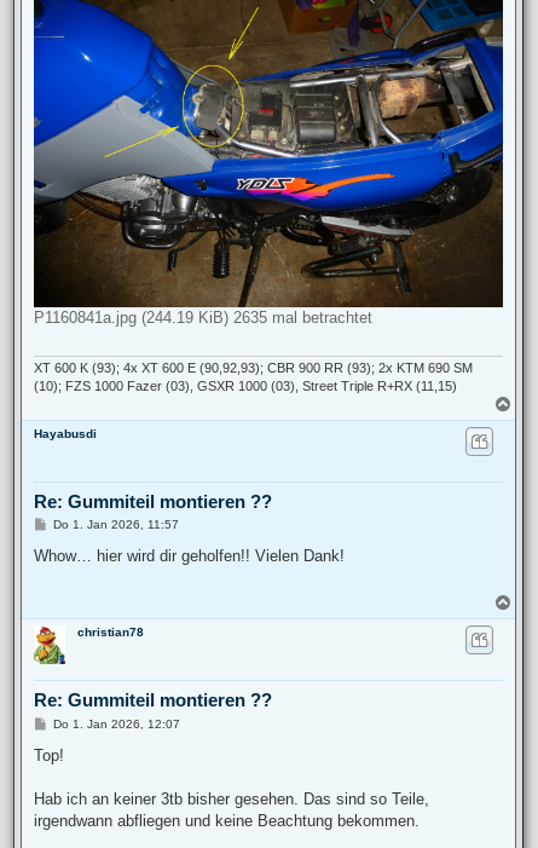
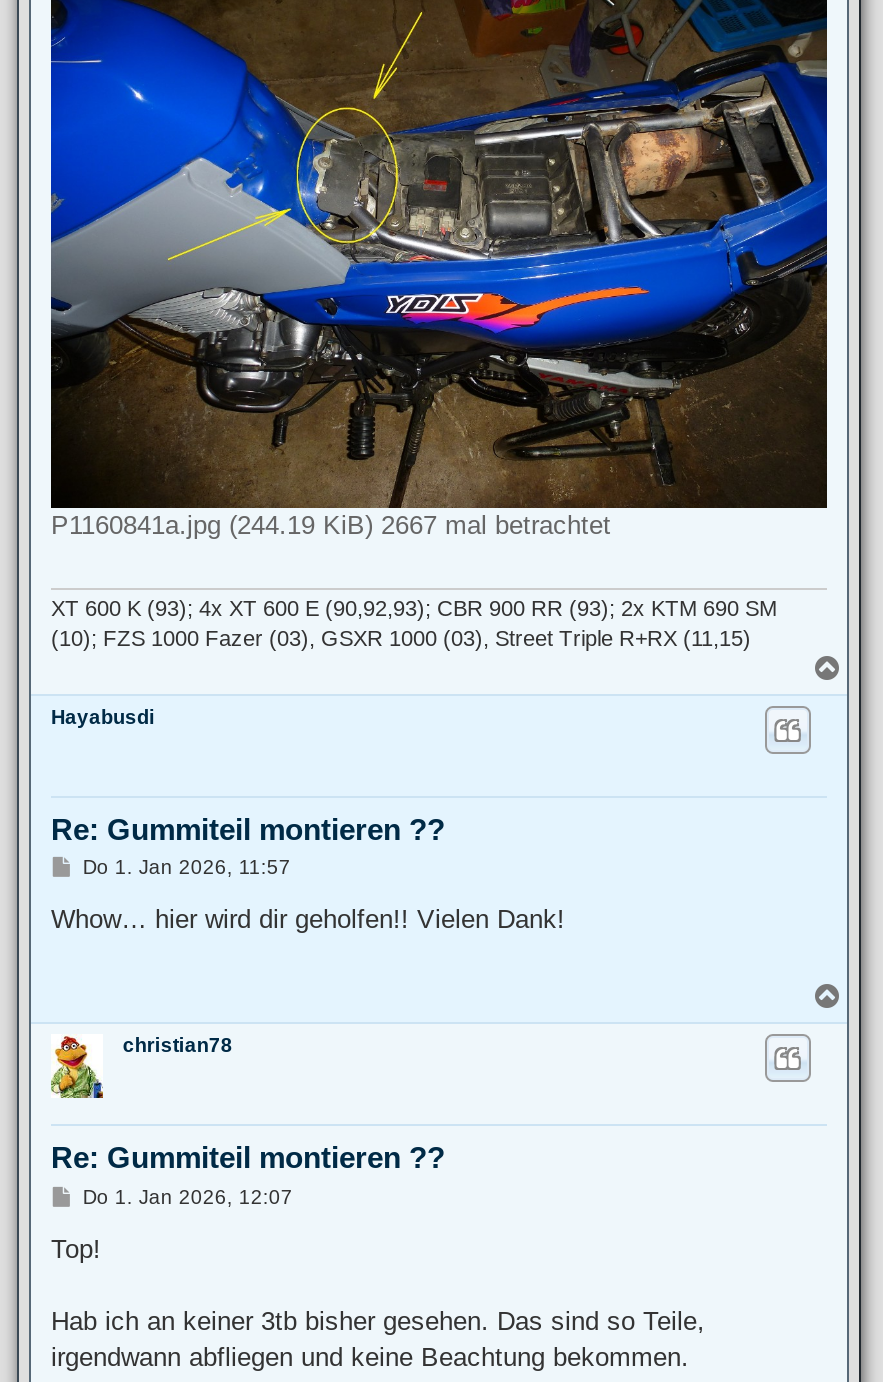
[34,309,372,327] P1160841a.jpg (244.19 KiB) 2635 mal betrachtet -> [51,510,611,540] P1160841a.jpg (244.19 KiB) 2667 mal betrachtet

